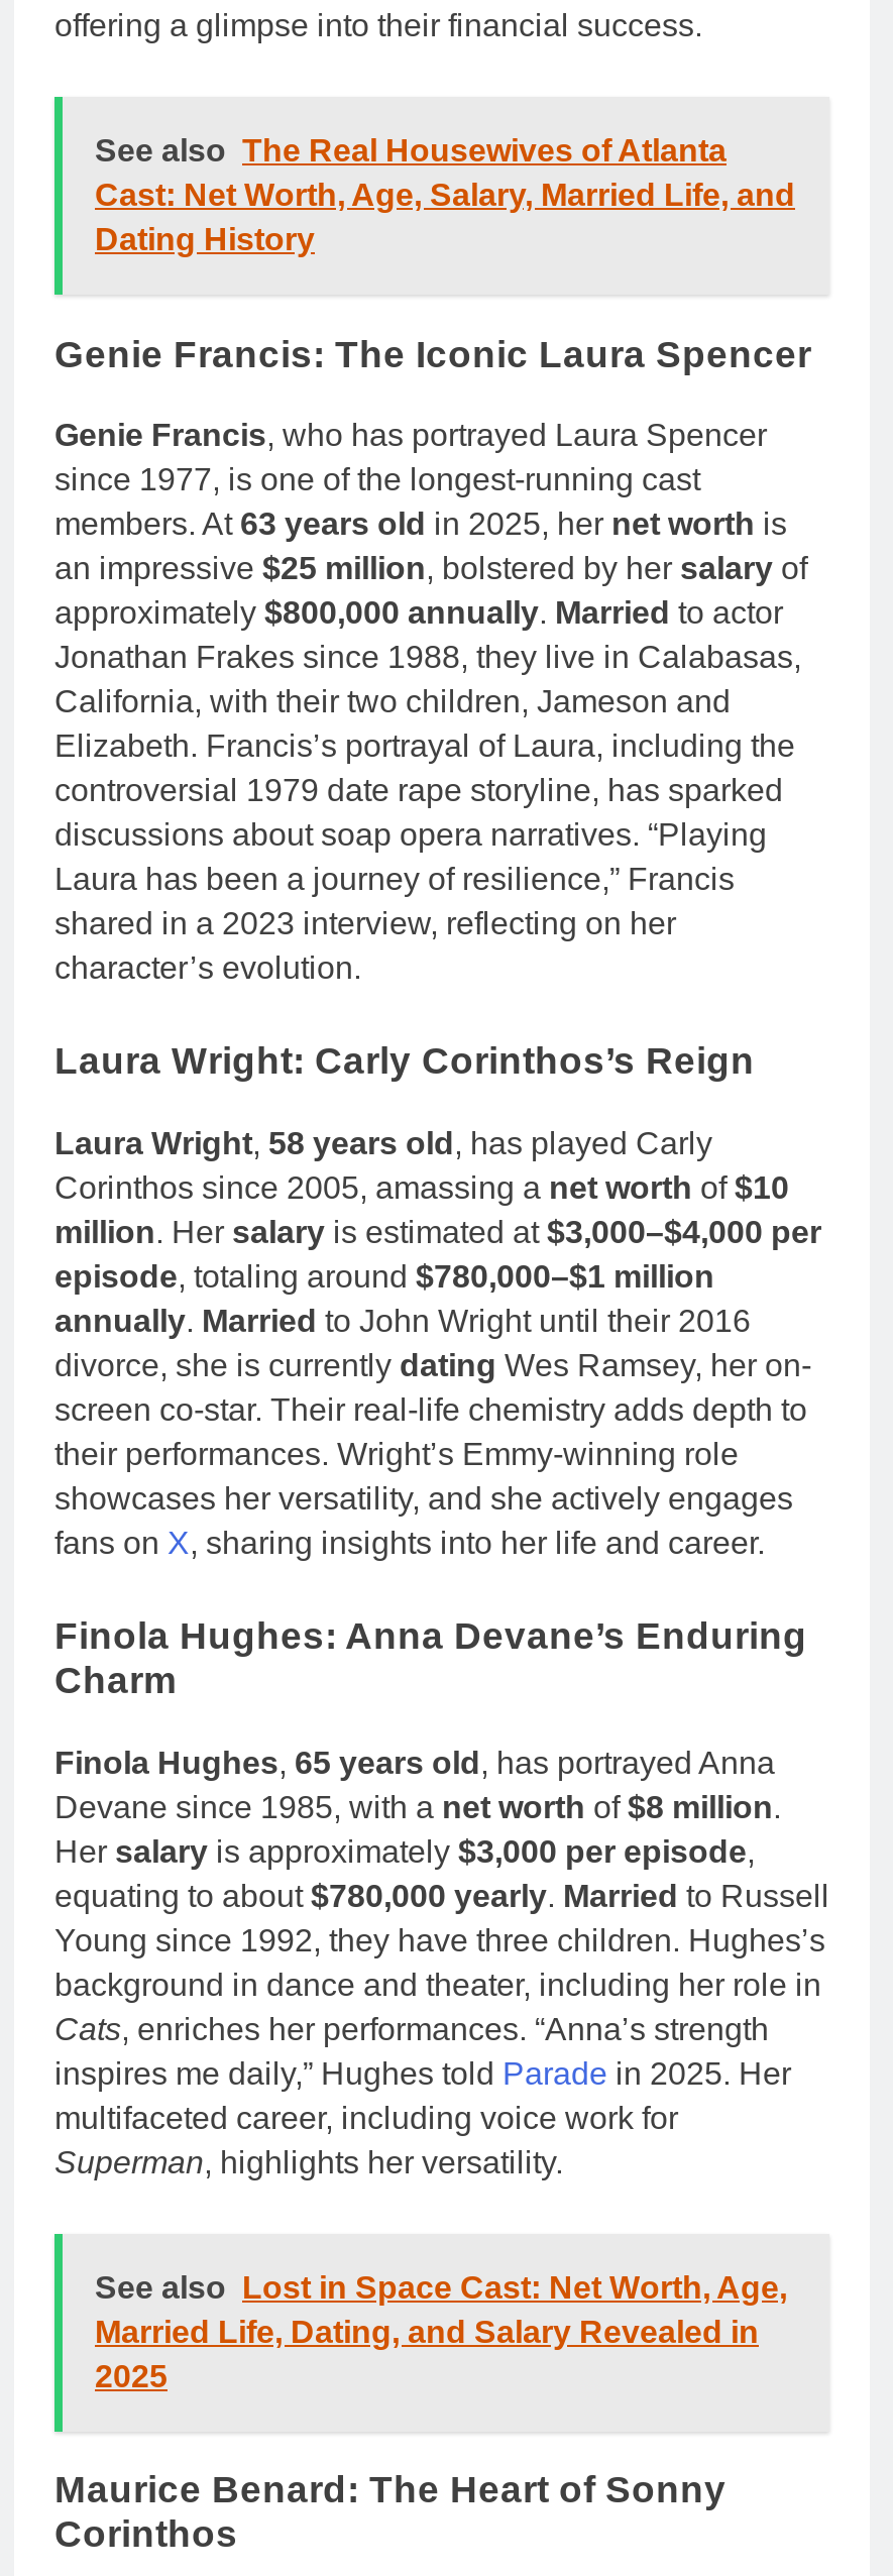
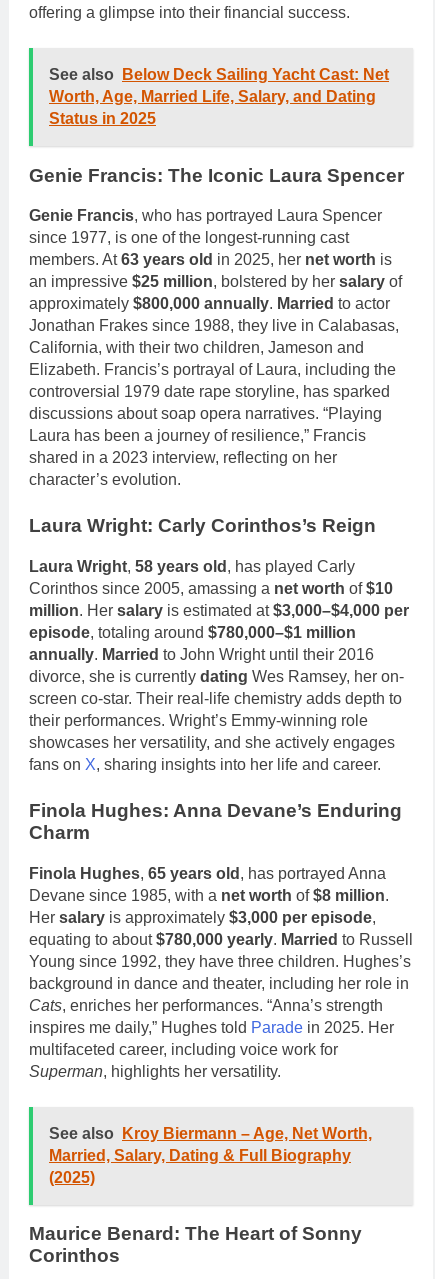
[95,133,795,256] See also The Real Housewives of Atlanta | Cast: Net Worth, Age, Salary, Married Life, and | Dating History -> [49,66,389,127] See also Below Deck Sailing Yacht Cast: Net | Worth, Age, Married Life, Salary, and Dating | Status in 2025
[95,2270,787,2393] See also Lost in Space Cast: Net Worth, Age, | Married Life, Dating, and Salary Revealed in | 2025 -> [49,1125,372,1186] See also Kroy Biermann – Age, Net Worth, | Married, Salary, Dating & Full Biography | (2025)

